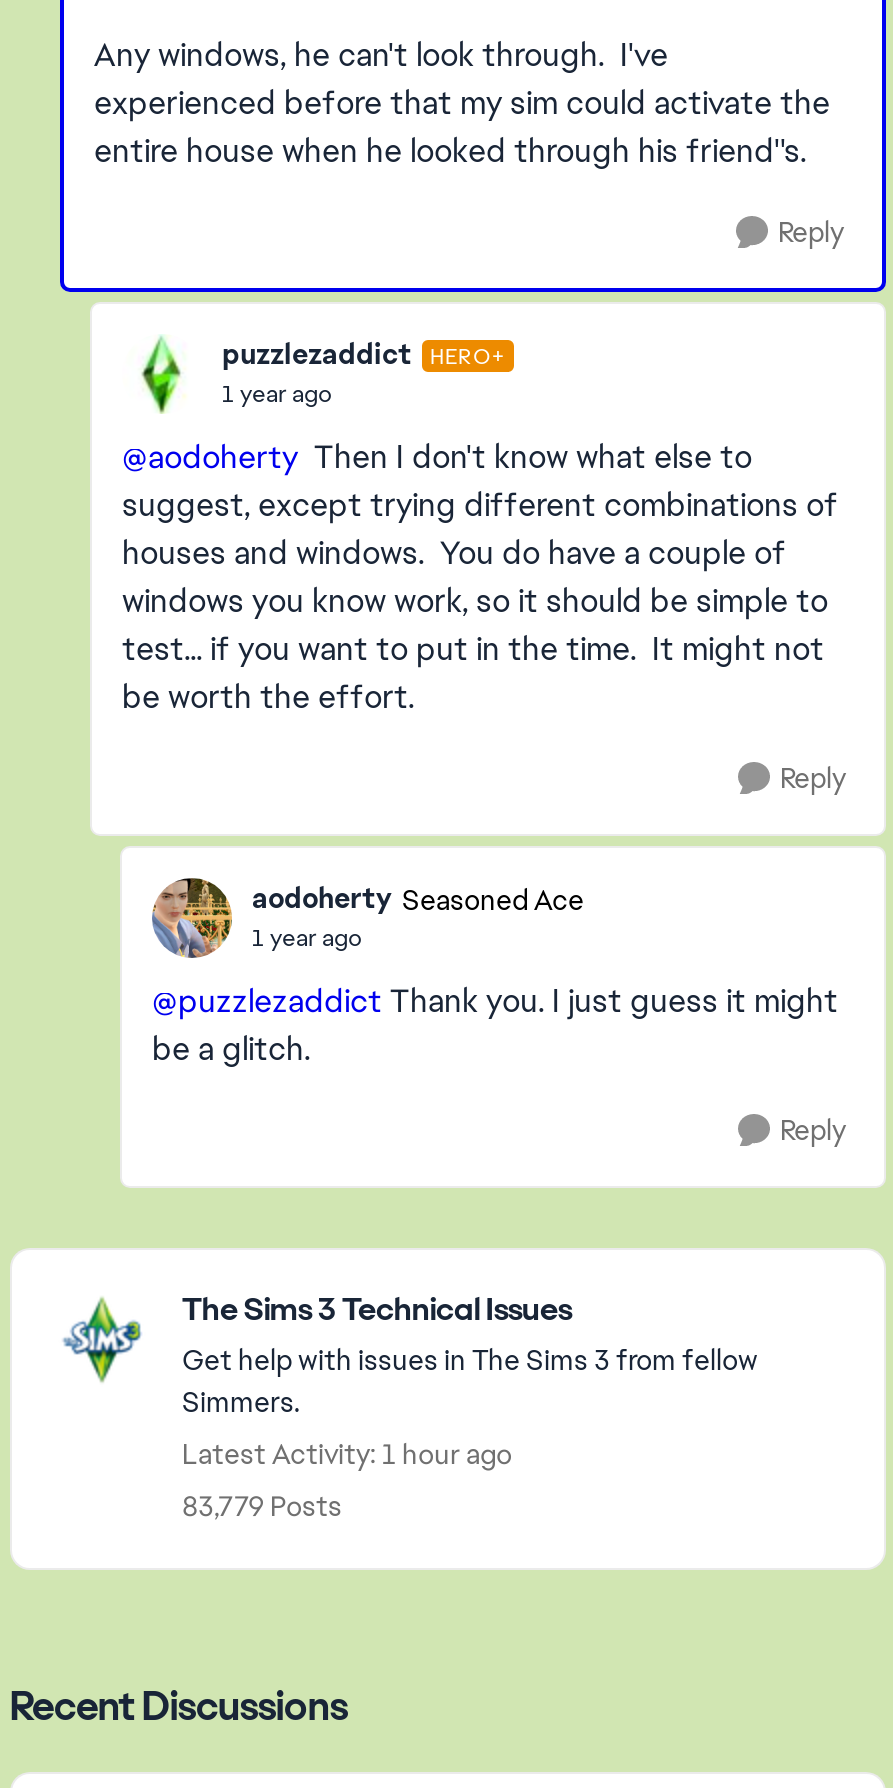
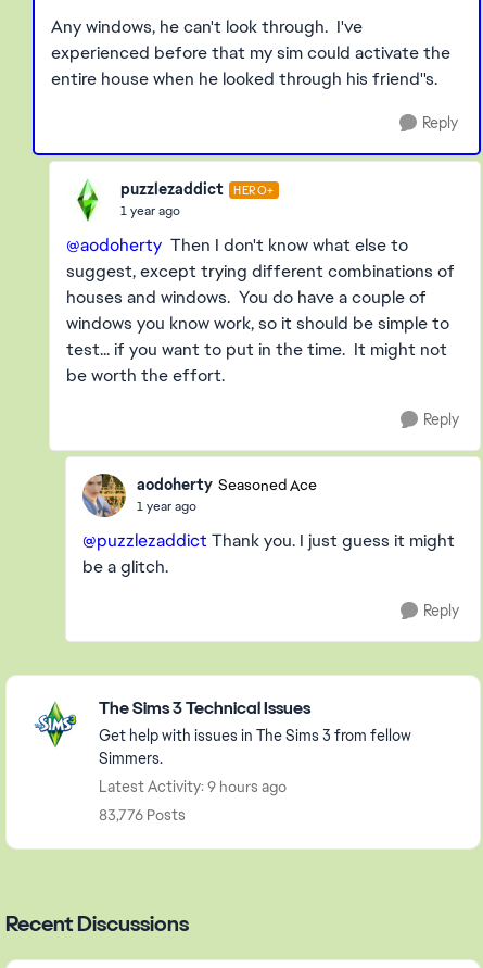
[182,1435,512,1471] Latest Activity: 1 hour ago -> [99,776,287,796] Latest Activity: 9 hours ago
[182,1487,342,1523] 83,779 Posts -> [99,805,186,824] 83,776 Posts

